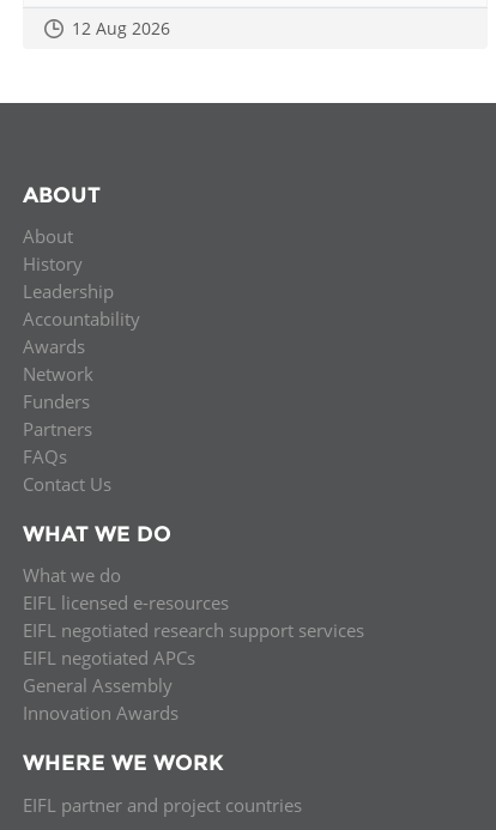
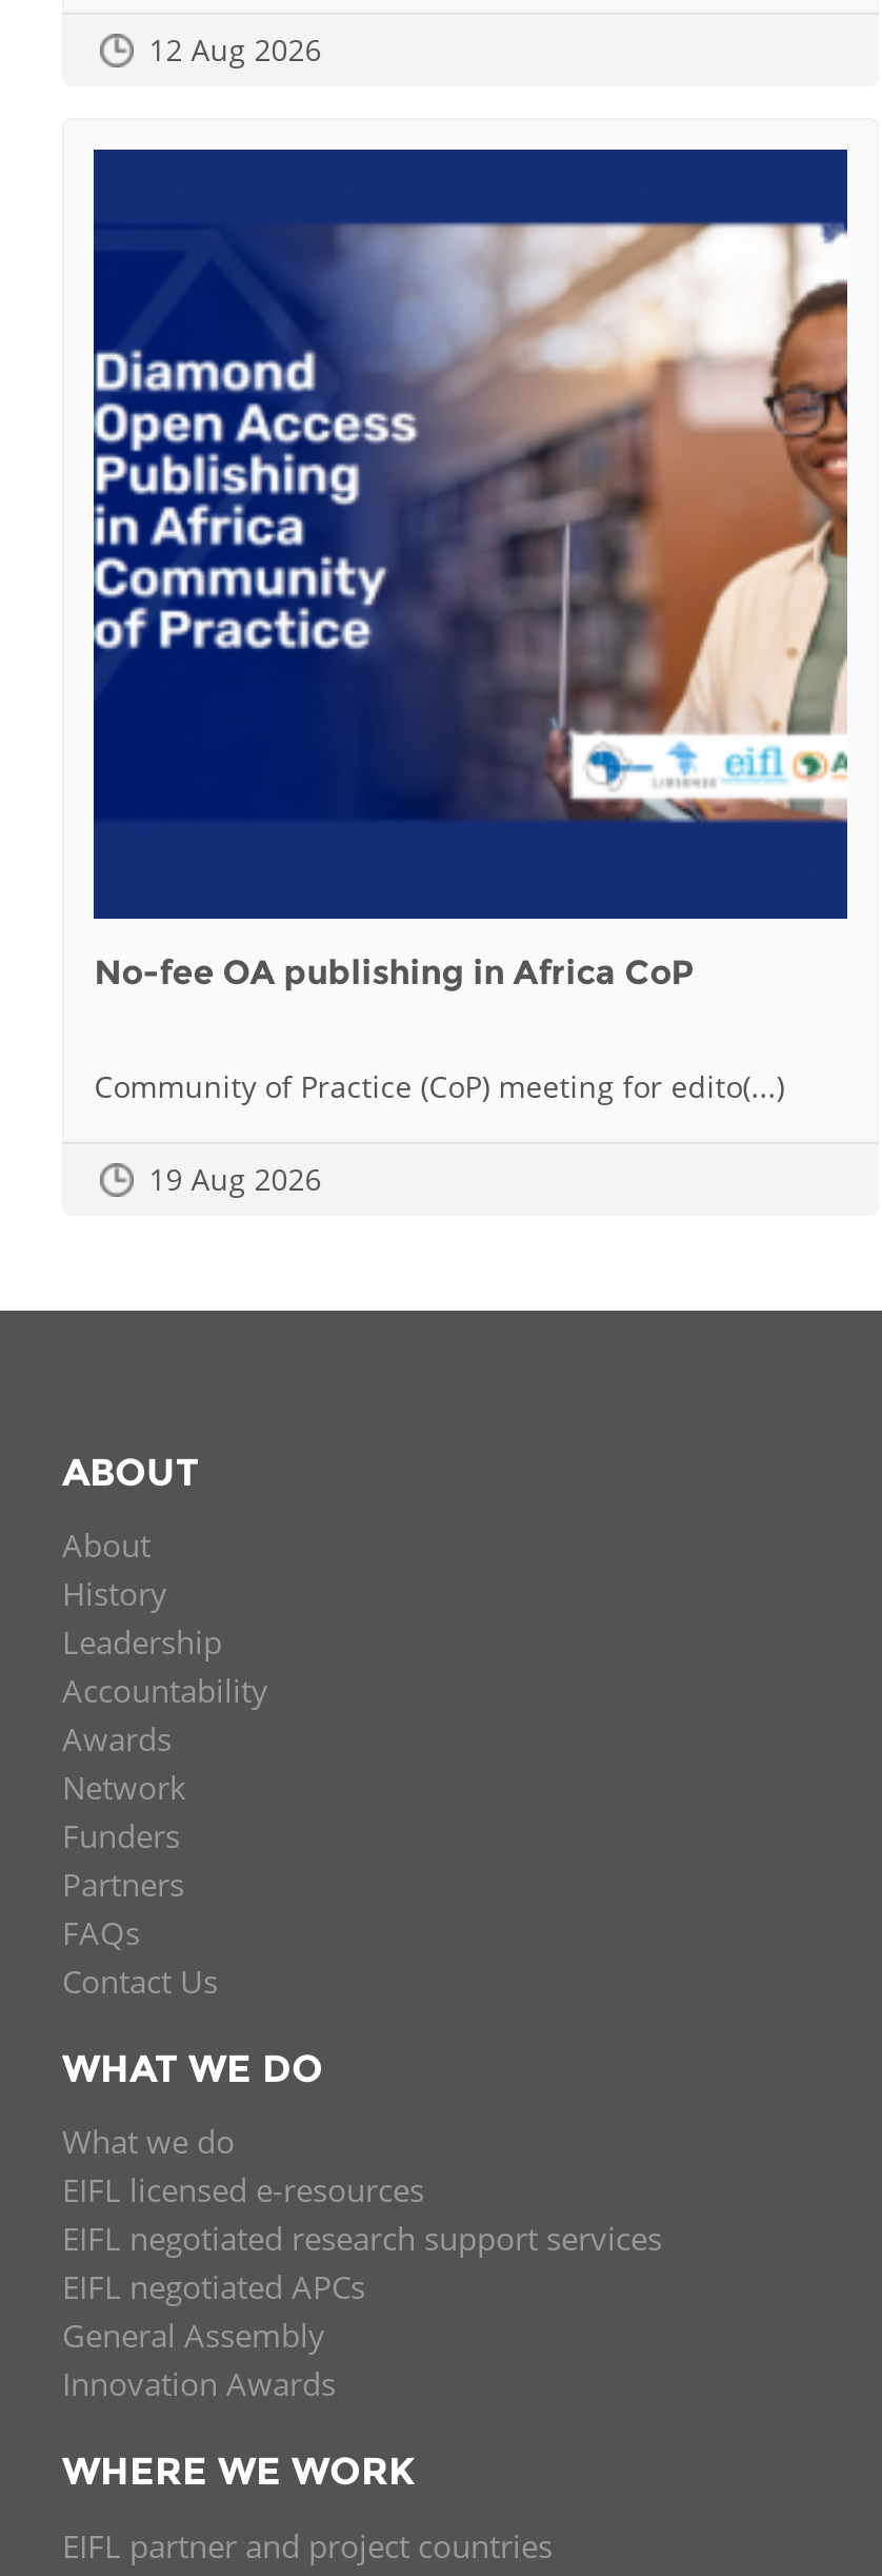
none -> [92,148,849,1198] [image] | No-fee OA publishing in Africa CoP | Community of Practice (CoP) meeting for edito(...) | 19 Aug 2026

